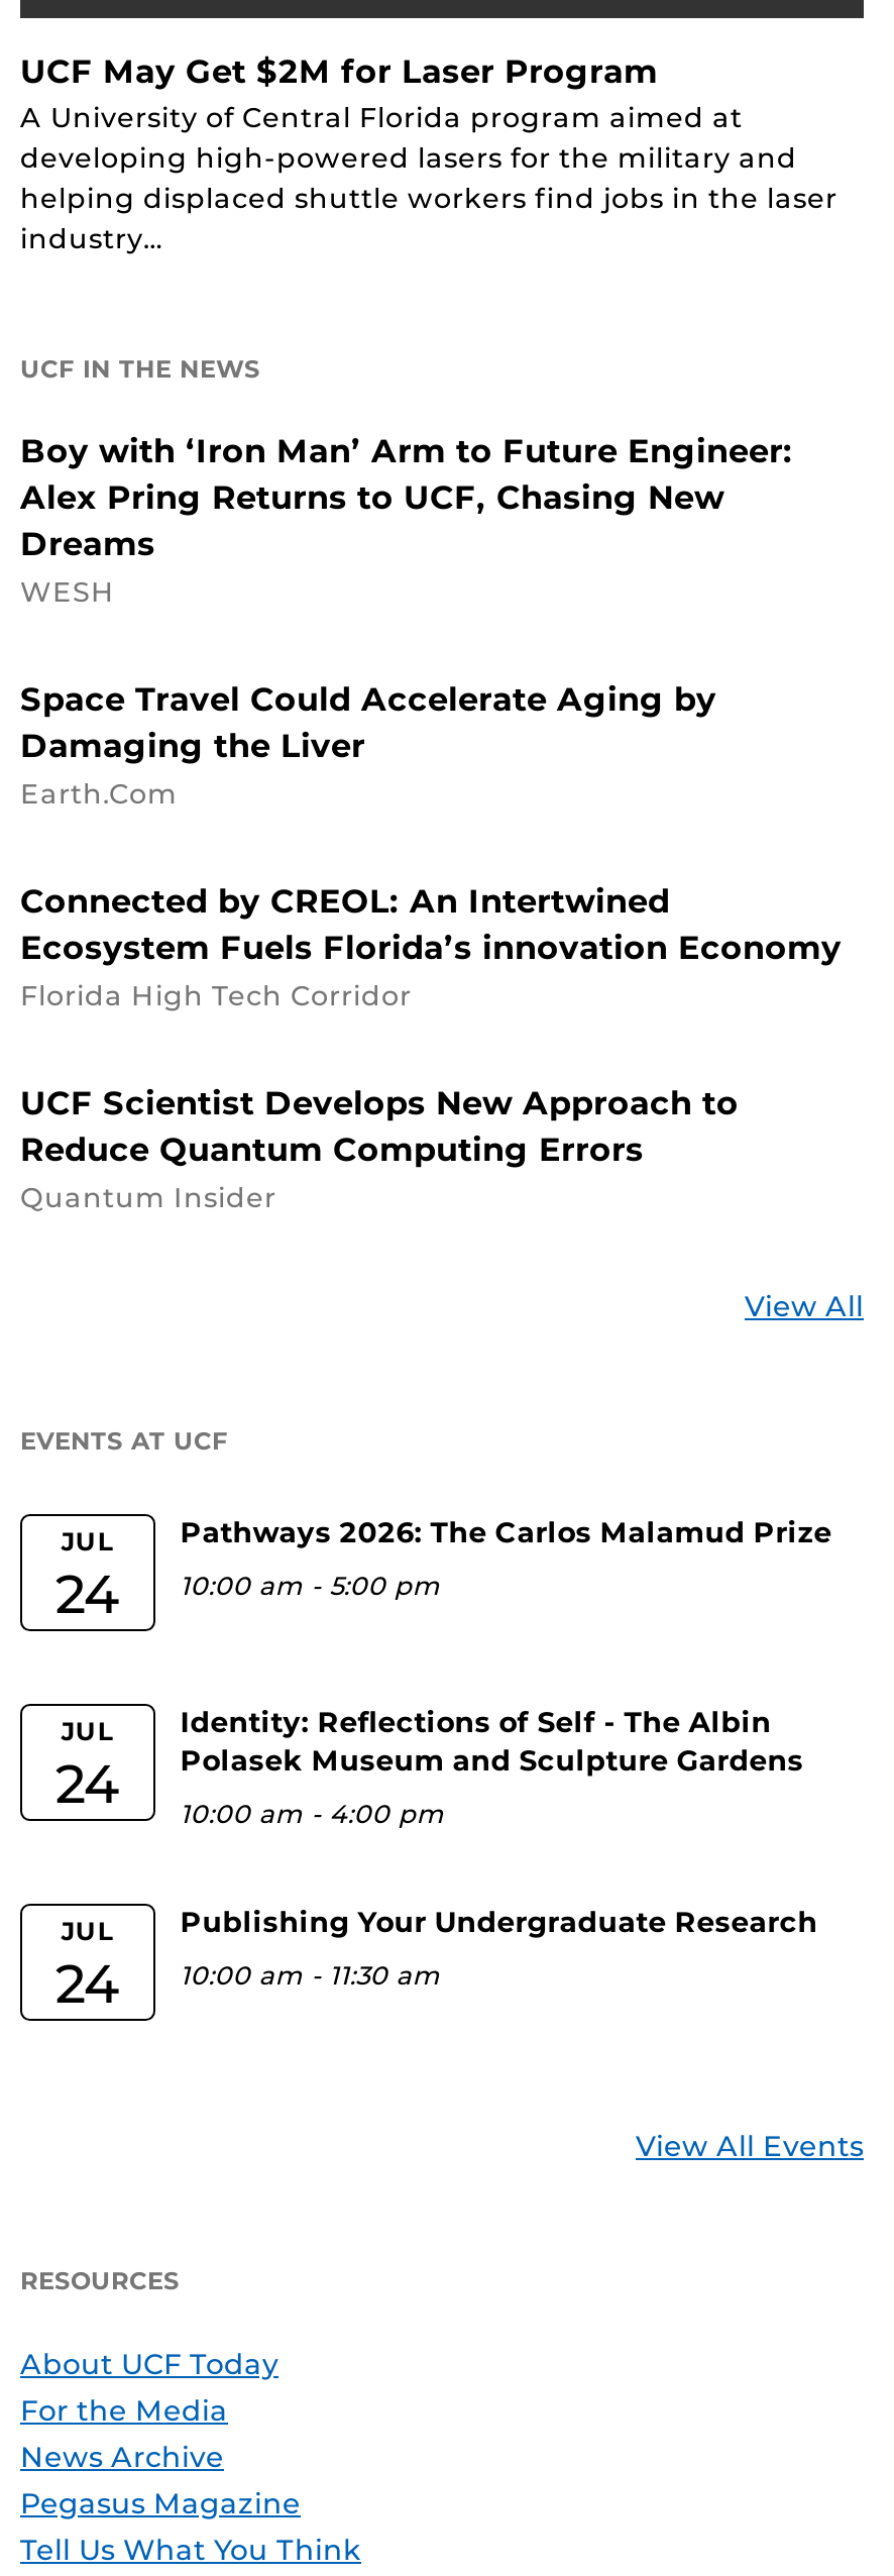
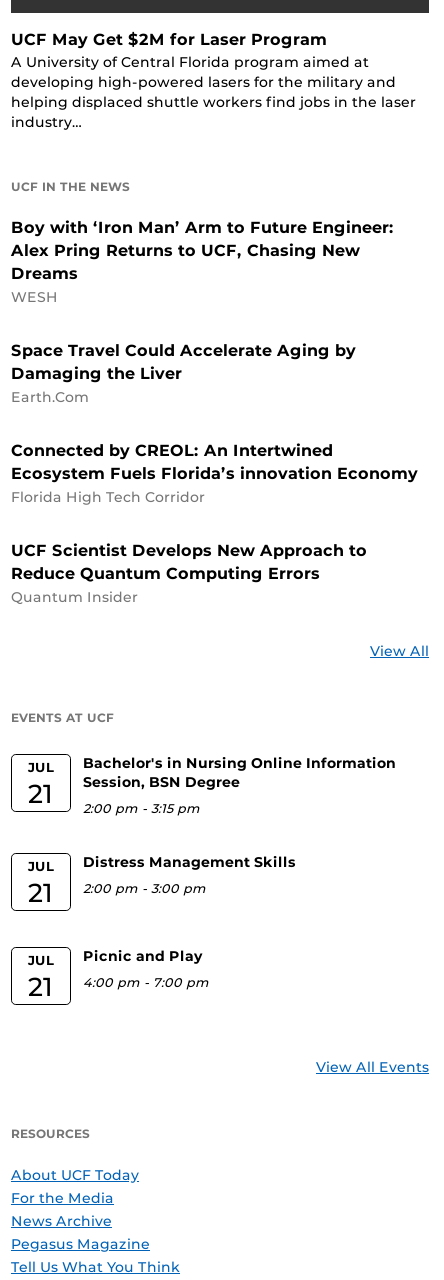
[180,1515,832,1551] Pathways 2026: The Carlos Malamud Prize -> [83,754,396,791] Bachelor's in Nursing Online Information | Session, BSN Degree
[55,1560,120,1627] 24 -> [28,777,53,810] 21
[180,1571,441,1602] 10:00 am - 5:00 pm -> [83,801,200,816] 2:00 pm - 3:15 pm
[180,1704,804,1779] Identity: Reflections of Self - The Albin | Polasek Museum and Sculpture Gardens -> [83,853,296,871] Distress Management Skills
[55,1750,120,1816] 24 -> [28,876,53,909] 21
[180,1799,445,1830] 10:00 am - 4:00 pm -> [83,881,206,896] 2:00 pm - 3:00 pm
[180,1904,818,1941] Publishing Your Undergraduate Research -> [83,947,203,965] Picnic and Play
[55,1950,120,2016] 24 -> [28,970,53,1003] 21
[180,1961,441,1991] 10:00 am - 11:30 am -> [83,975,209,990] 4:00 pm - 7:00 pm

